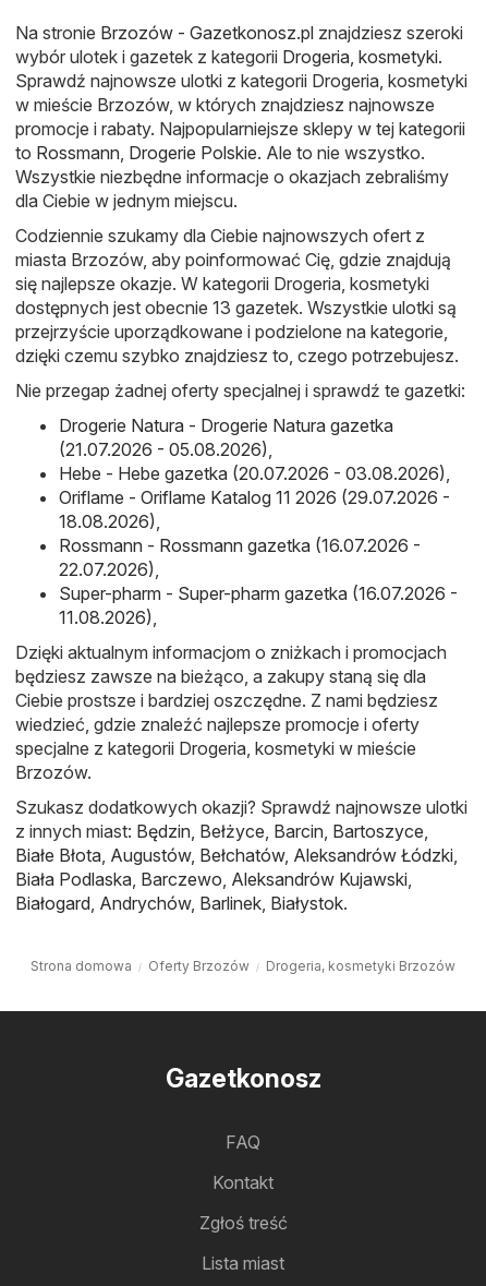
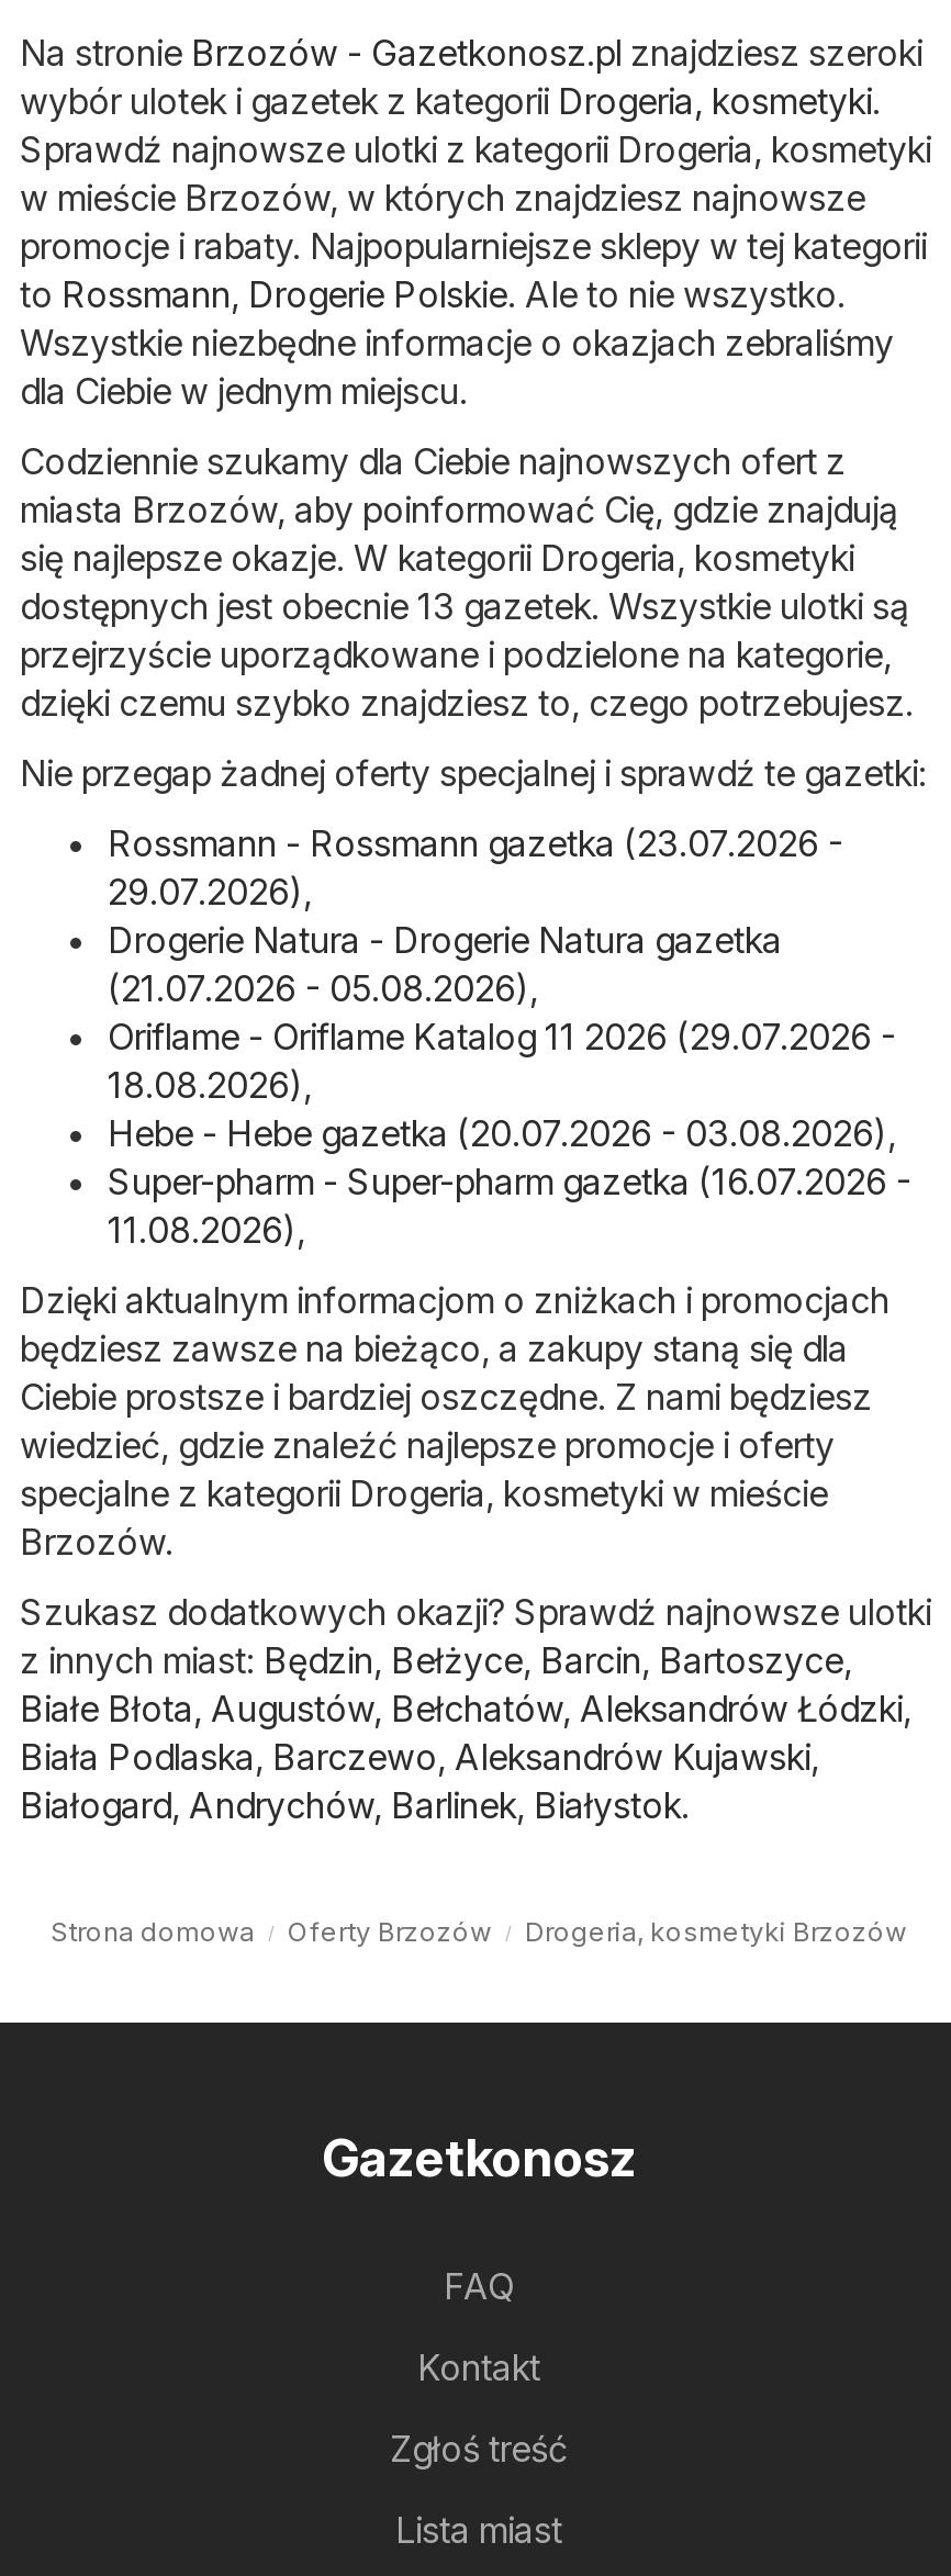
none -> [108,821,843,913] Rossmann - Rossmann gazetka (23.07.2026 - | 29.07.2026),
moved [59,414,393,460] -> [108,918,782,1010]: Drogerie Natura - Drogerie Natura gazetka | (21.07.2026 - 05.08.2026),
moved [59,462,450,484] -> [108,1111,896,1155]: Hebe - Hebe gazetka (20.07.2026 - 03.08.2026),
moved [59,486,450,532] -> [108,1014,896,1107]: Oriflame - Oriflame Katalog 11 2026 (29.07.2026 - | 18.08.2026),
[59,534,421,580] Rossmann - Rossmann gazetka (16.07.2026 - | 22.07.2026), -> none

